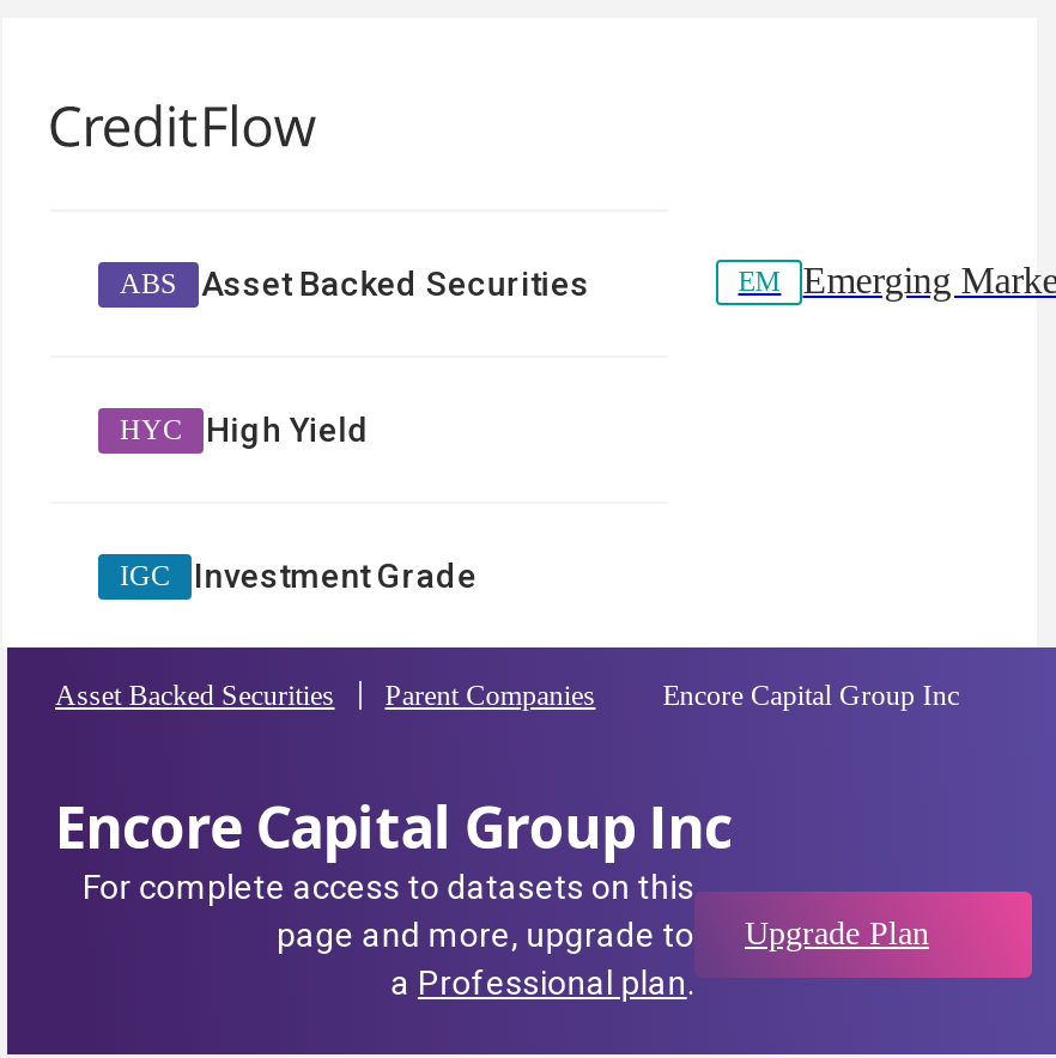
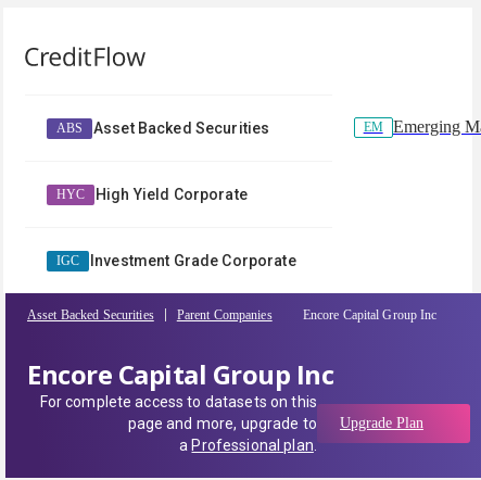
[206,411,370,449] High Yield -> [96,186,247,203] High Yield Corporate
[194,557,477,595] Investment Grade -> [90,252,296,269] Investment Grade Corporate

